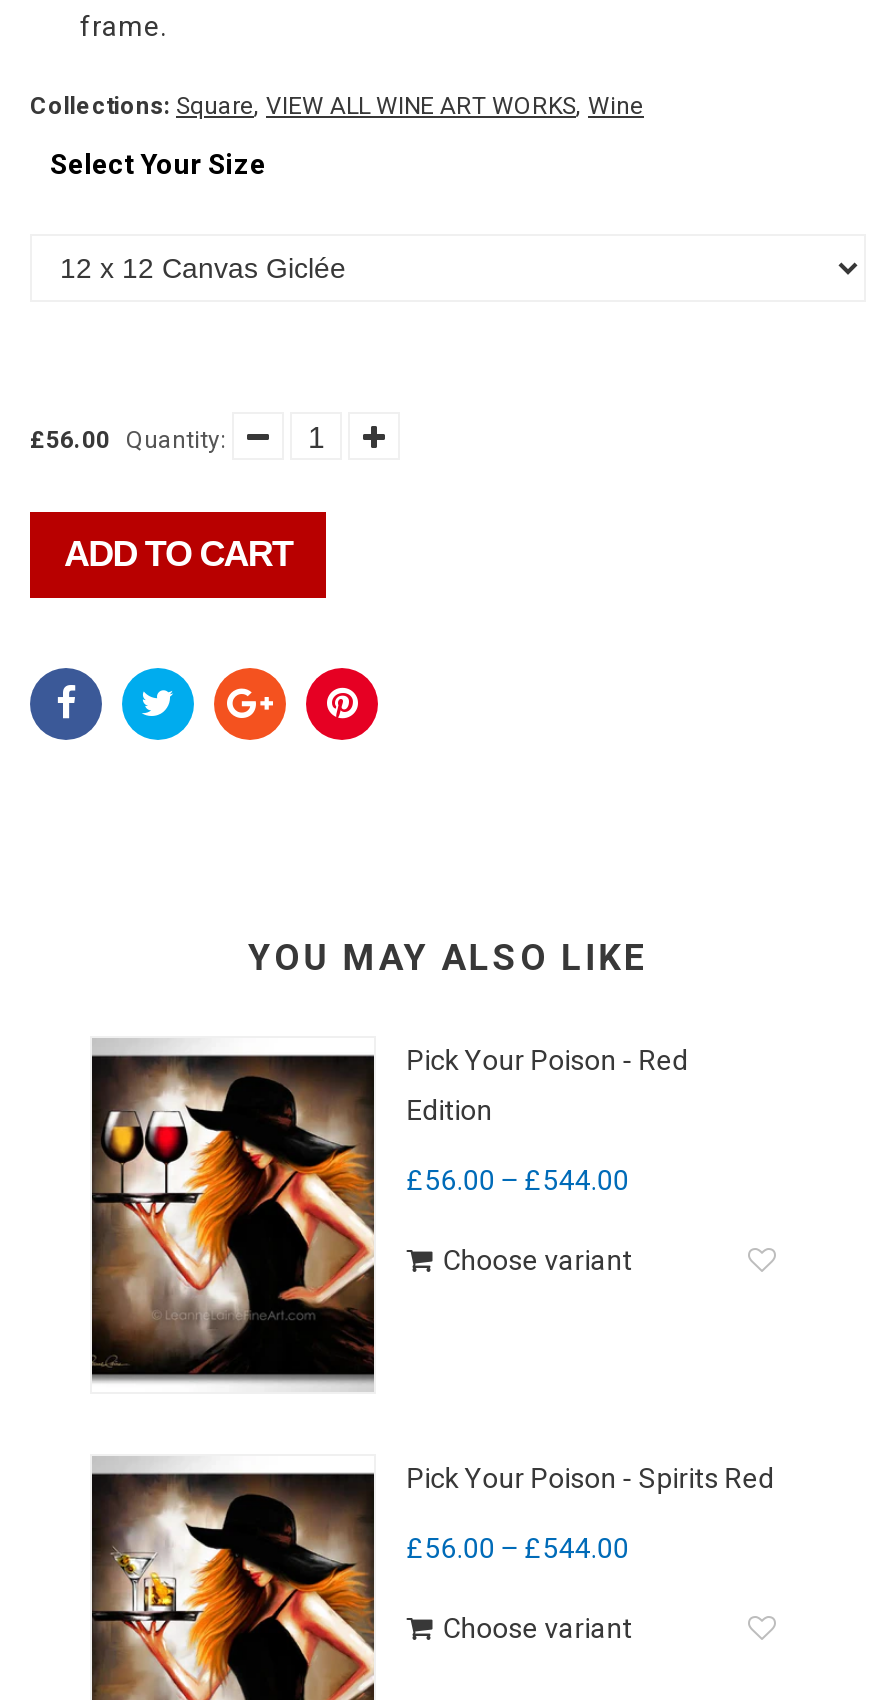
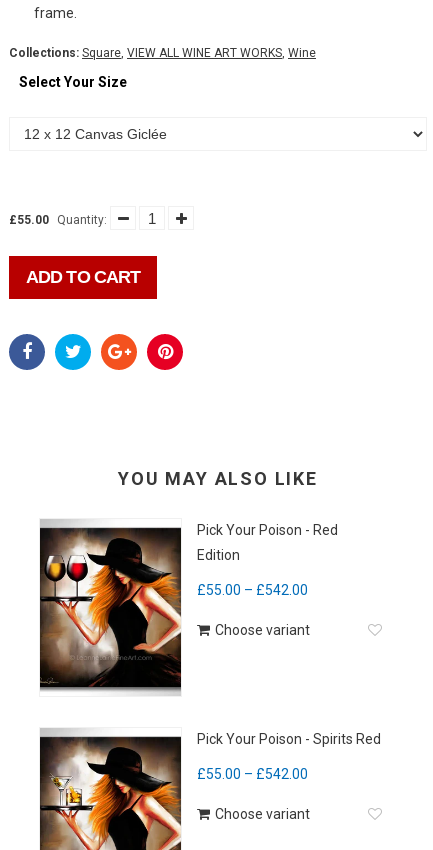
[30,426,226,454] £56.00 Quantity: -> [9,213,107,227] £55.00 Quantity:
[406,1164,628,1196] £56.00 – £544.00 -> [197,582,308,598] £55.00 – £542.00
[406,1532,628,1564] £56.00 – £544.00 -> [197,766,308,782] £55.00 – £542.00

